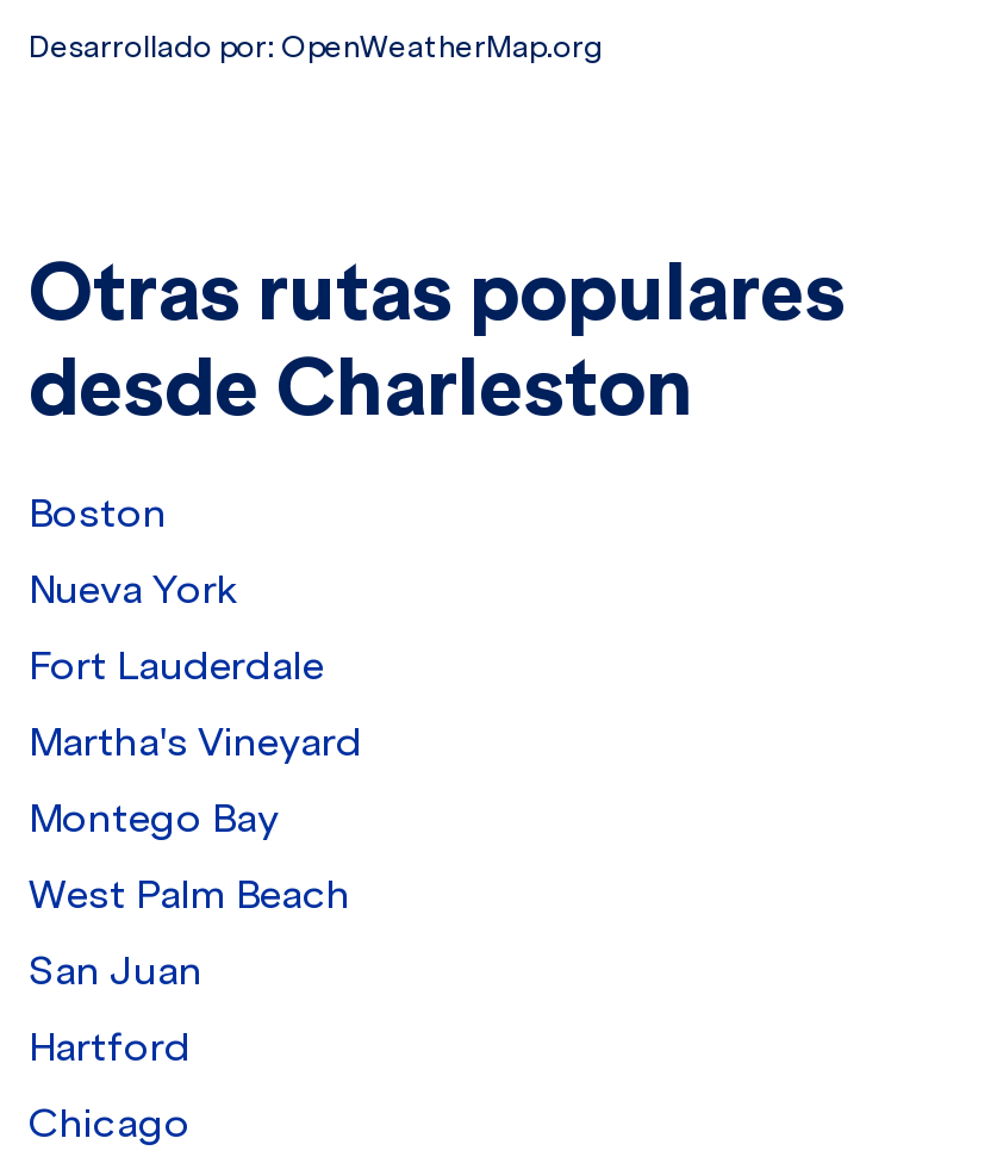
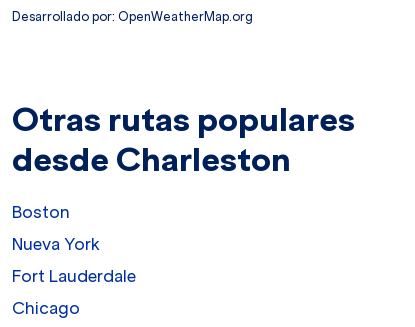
[29,717,362,1070] Martha's Vineyard | Montego Bay | West Palm Beach | San Juan | Hartford -> none

